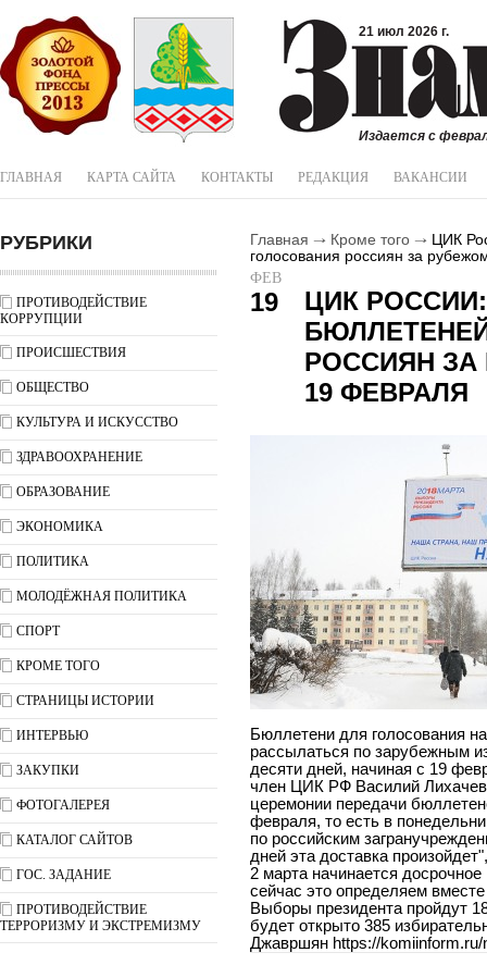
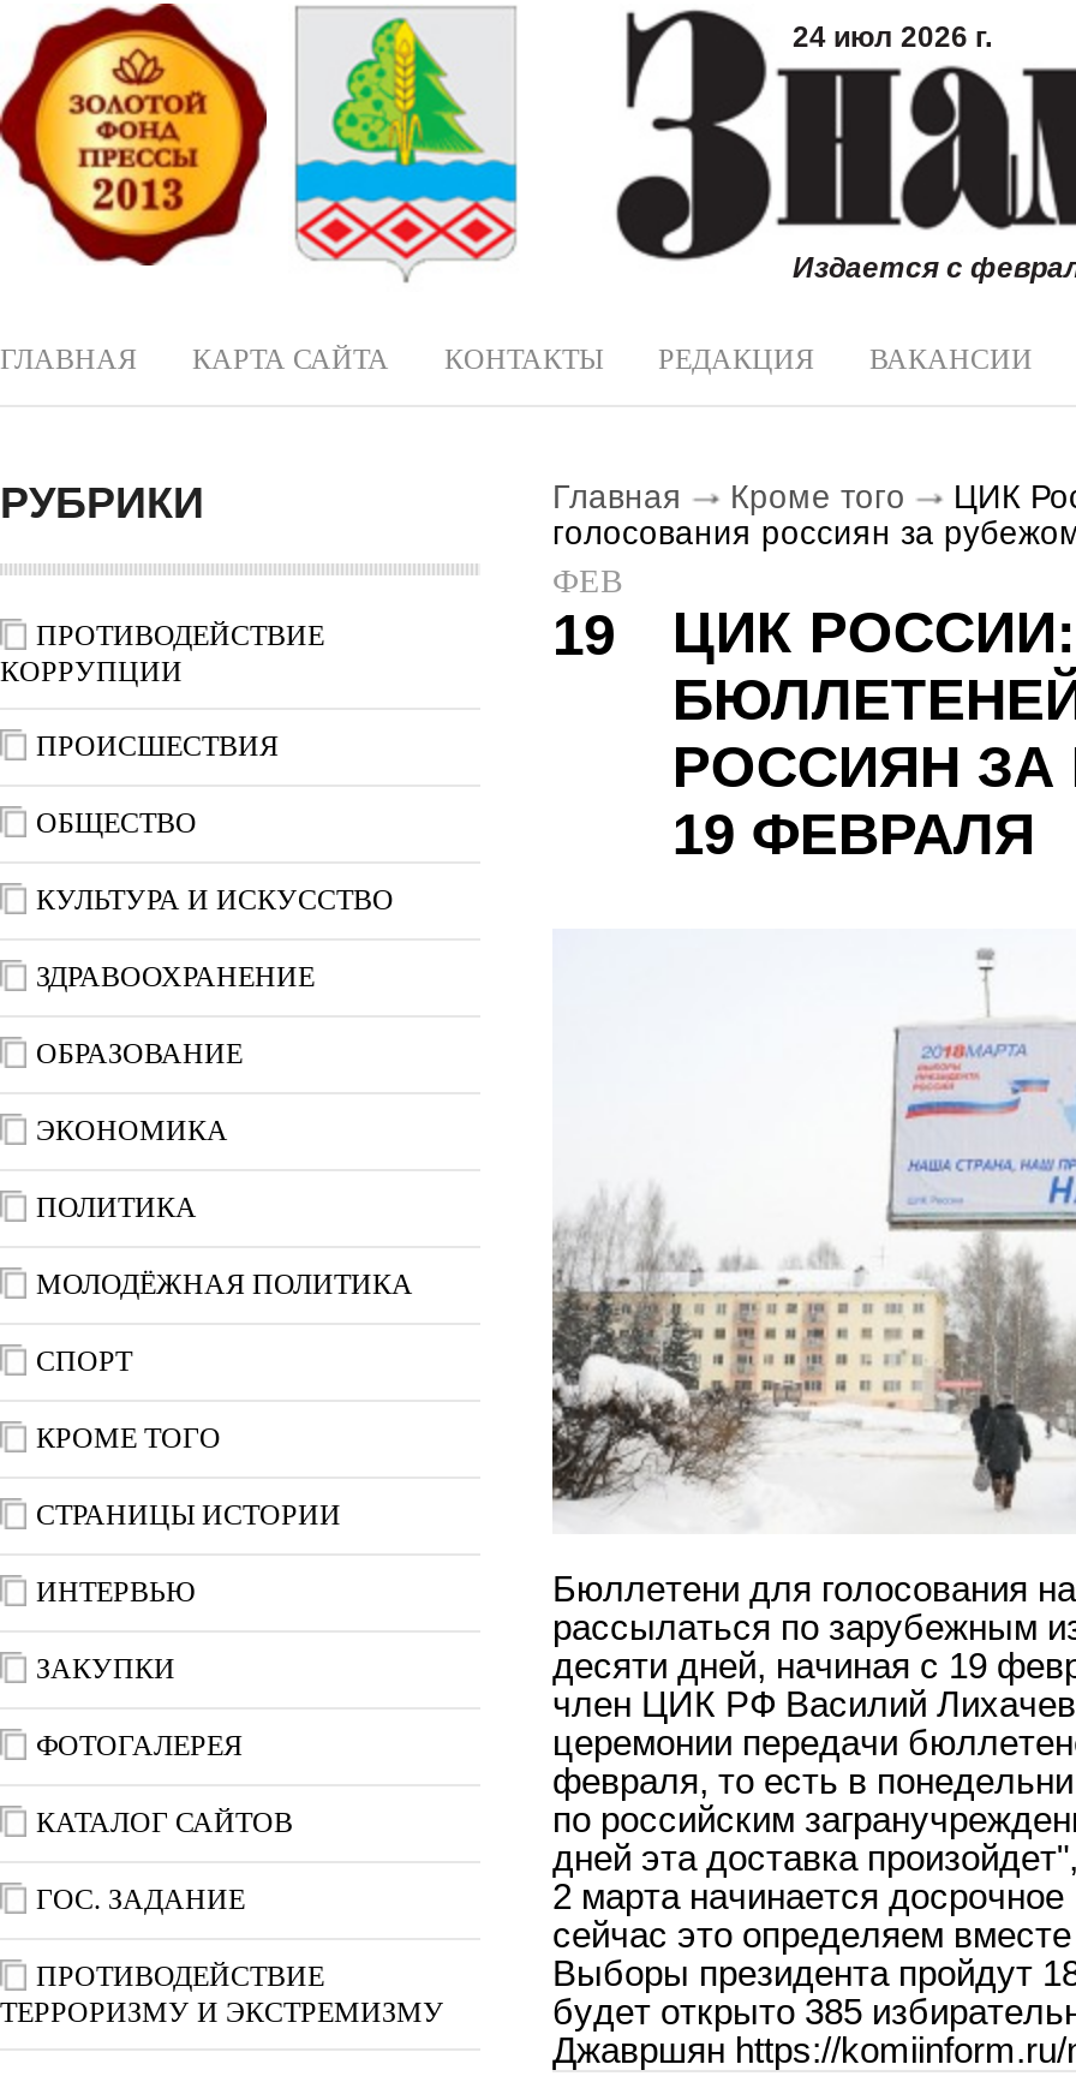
[359,24,449,39] 21 июл 2026 г. -> [793,20,992,54] 24 июл 2026 г.

